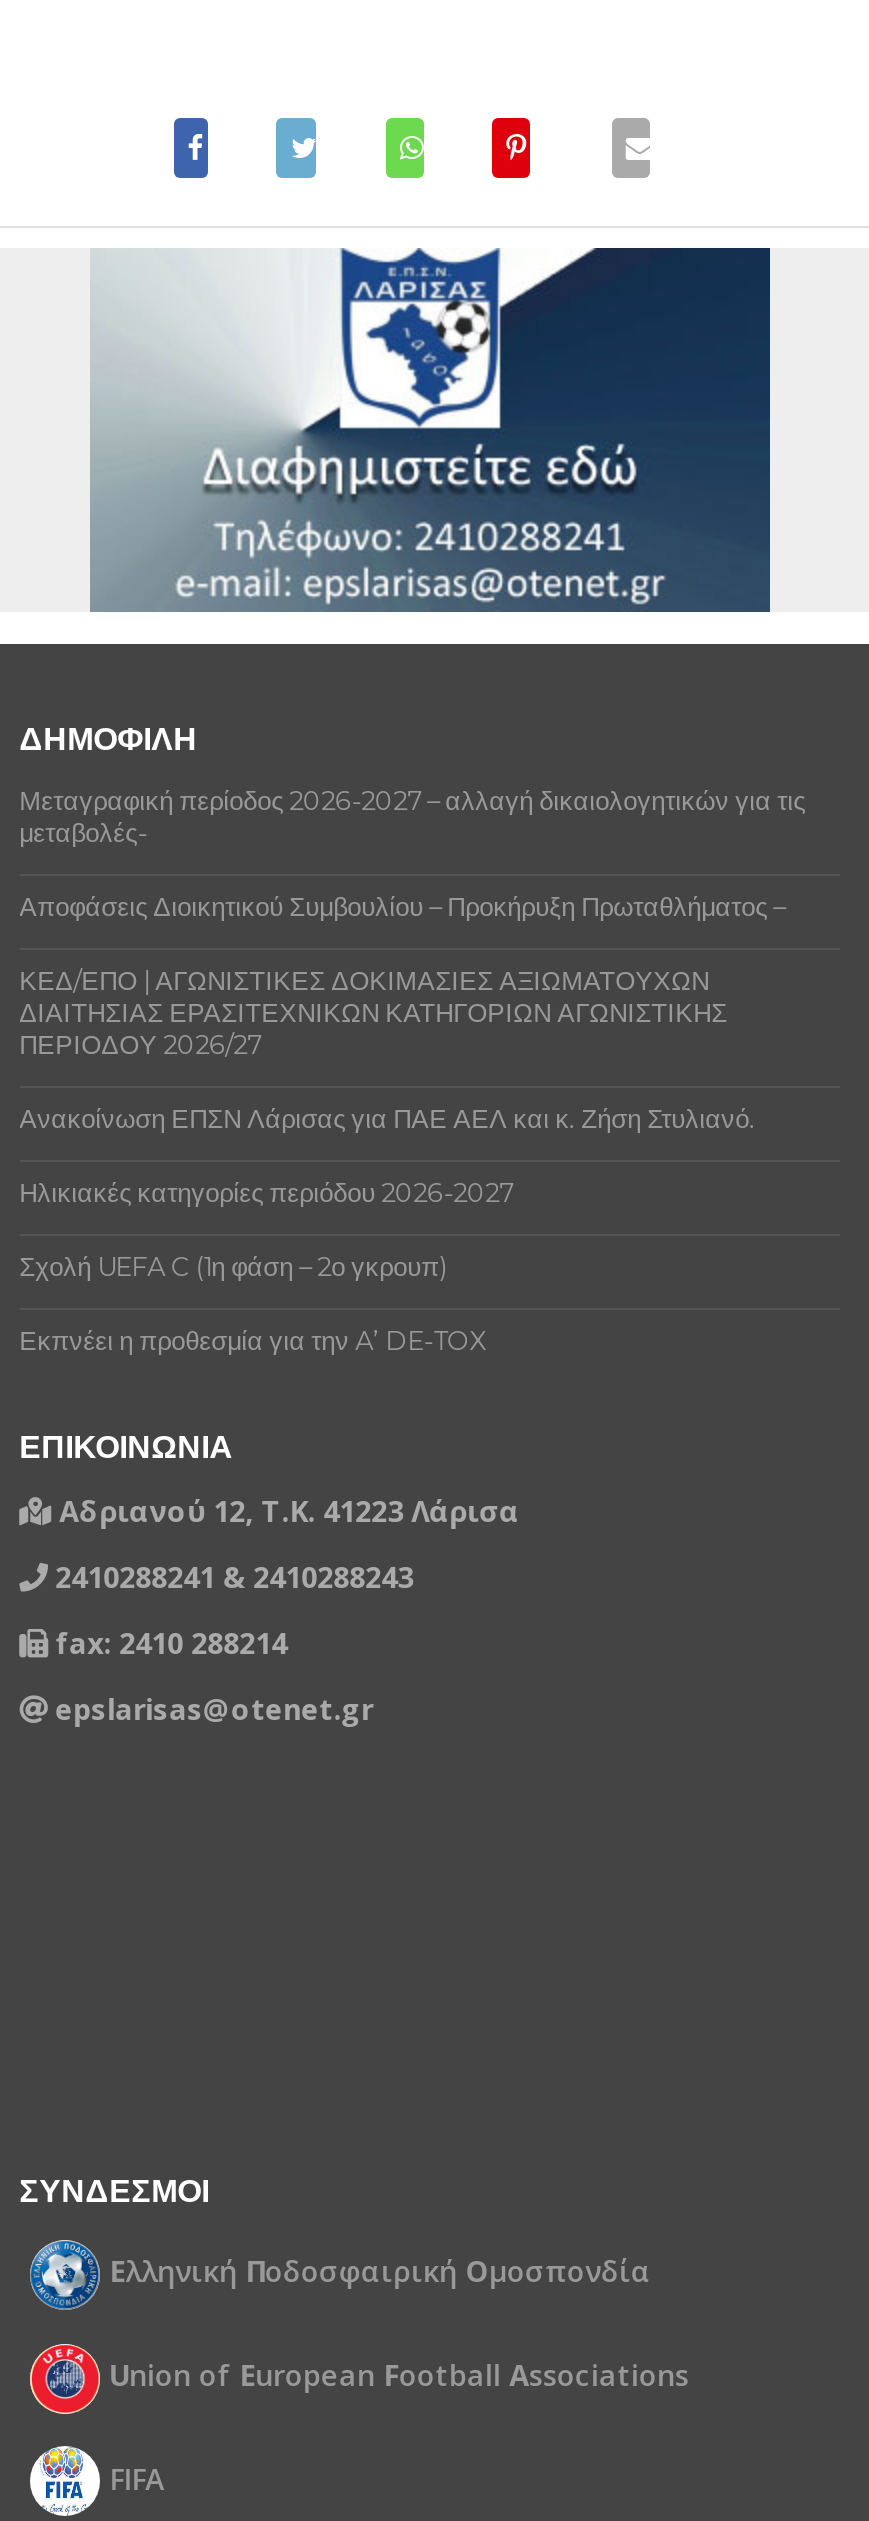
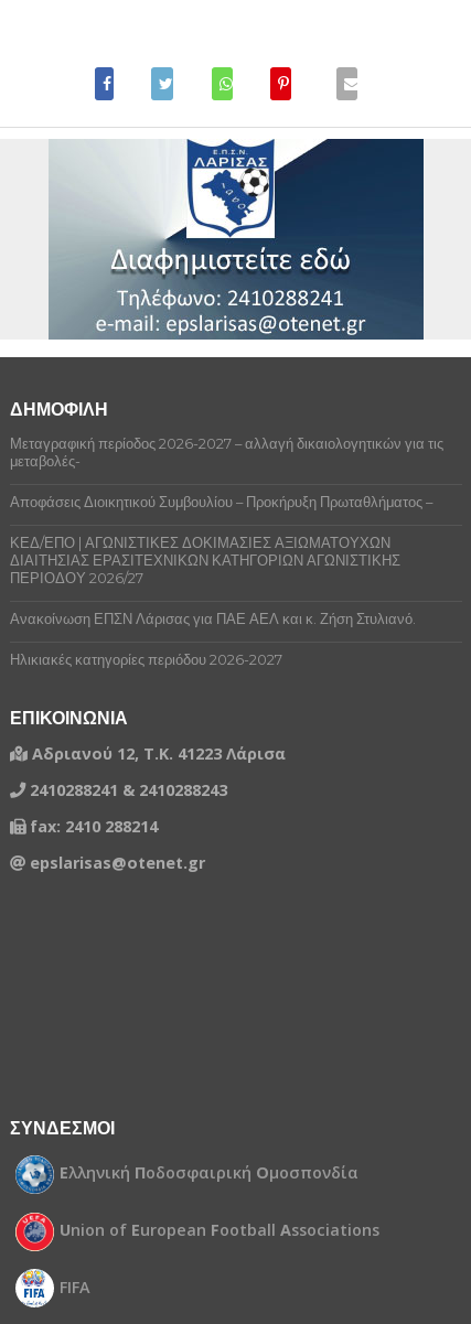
[19,1252,485,1356] Σχολή UEFA C (1η φάση – 2ο γκρουπ) | Εκπνέει η προθεσμία για την A’ DE-TOX -> none

